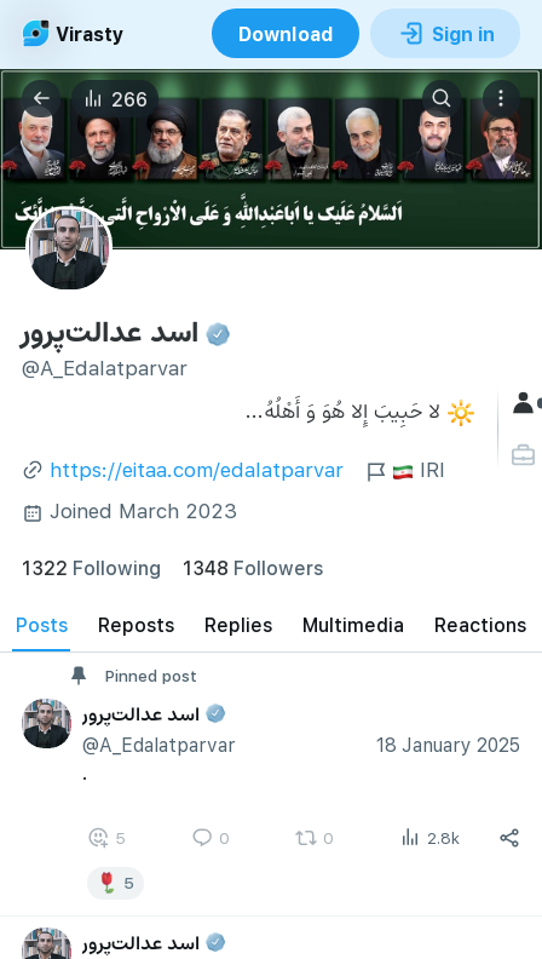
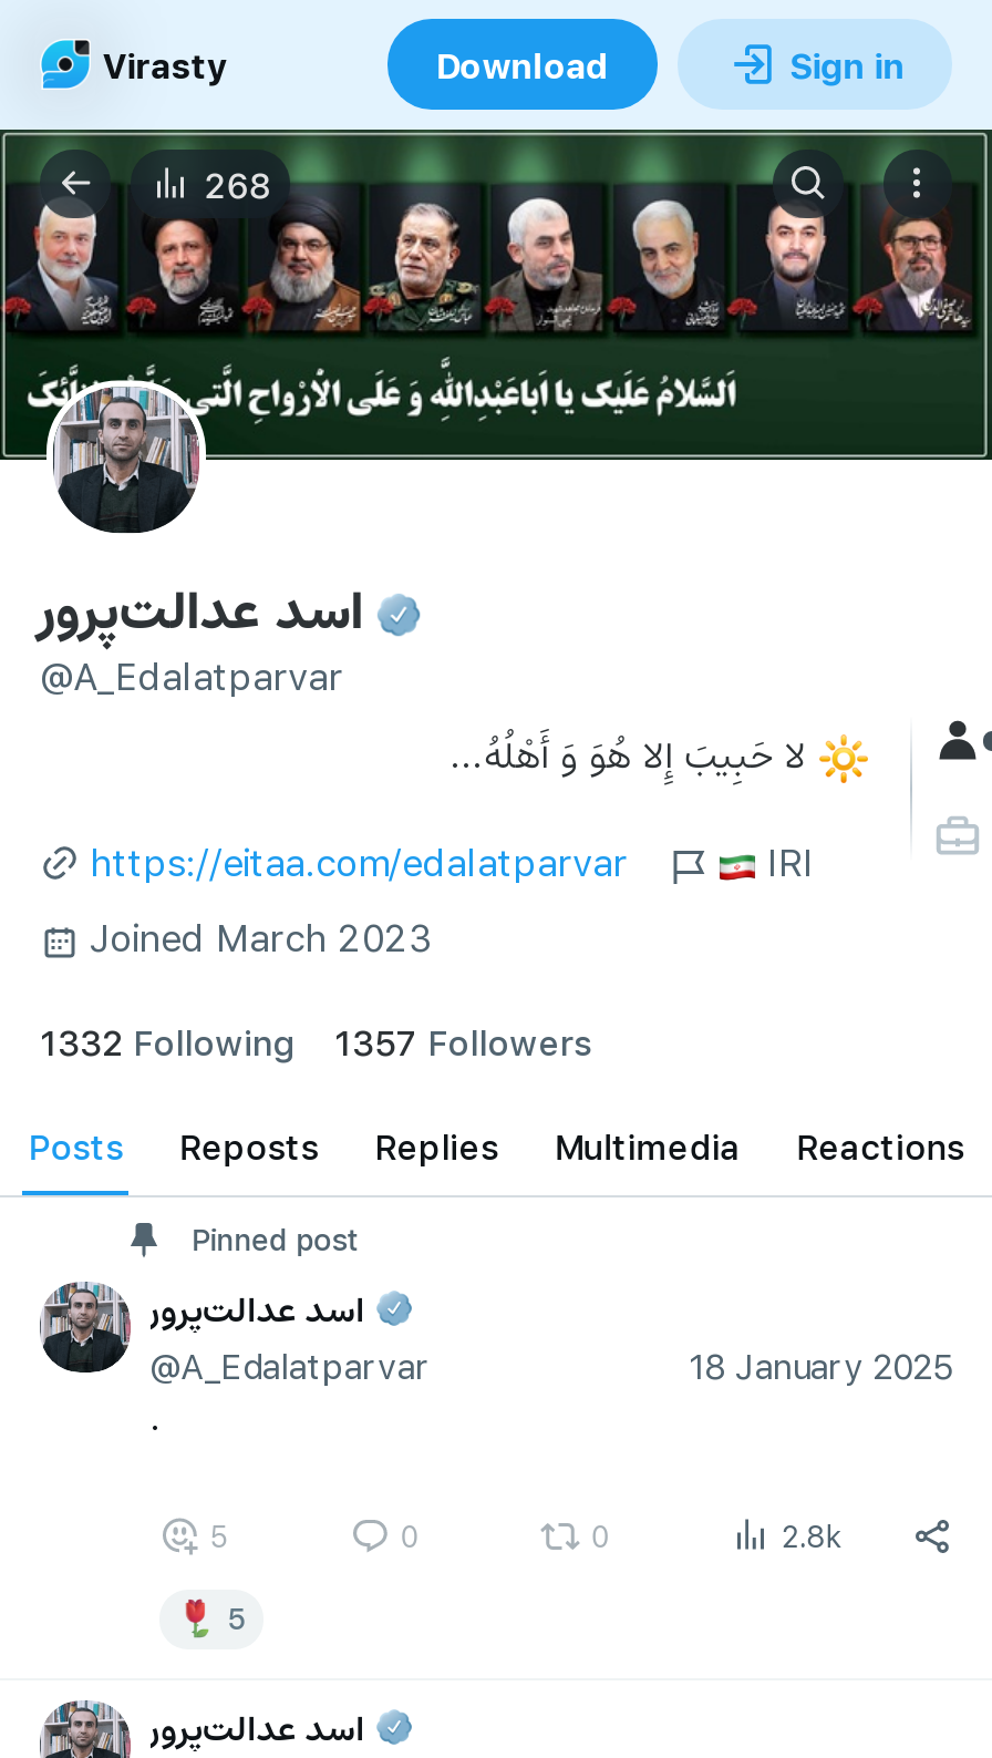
[112,86,148,111] 266 -> [204,160,271,207] 268
[22,554,161,580] 1322 Following -> [40,1018,294,1064] 1332 Following
[183,554,323,580] 1348 Followers -> [334,1018,591,1064] 1357 Followers

